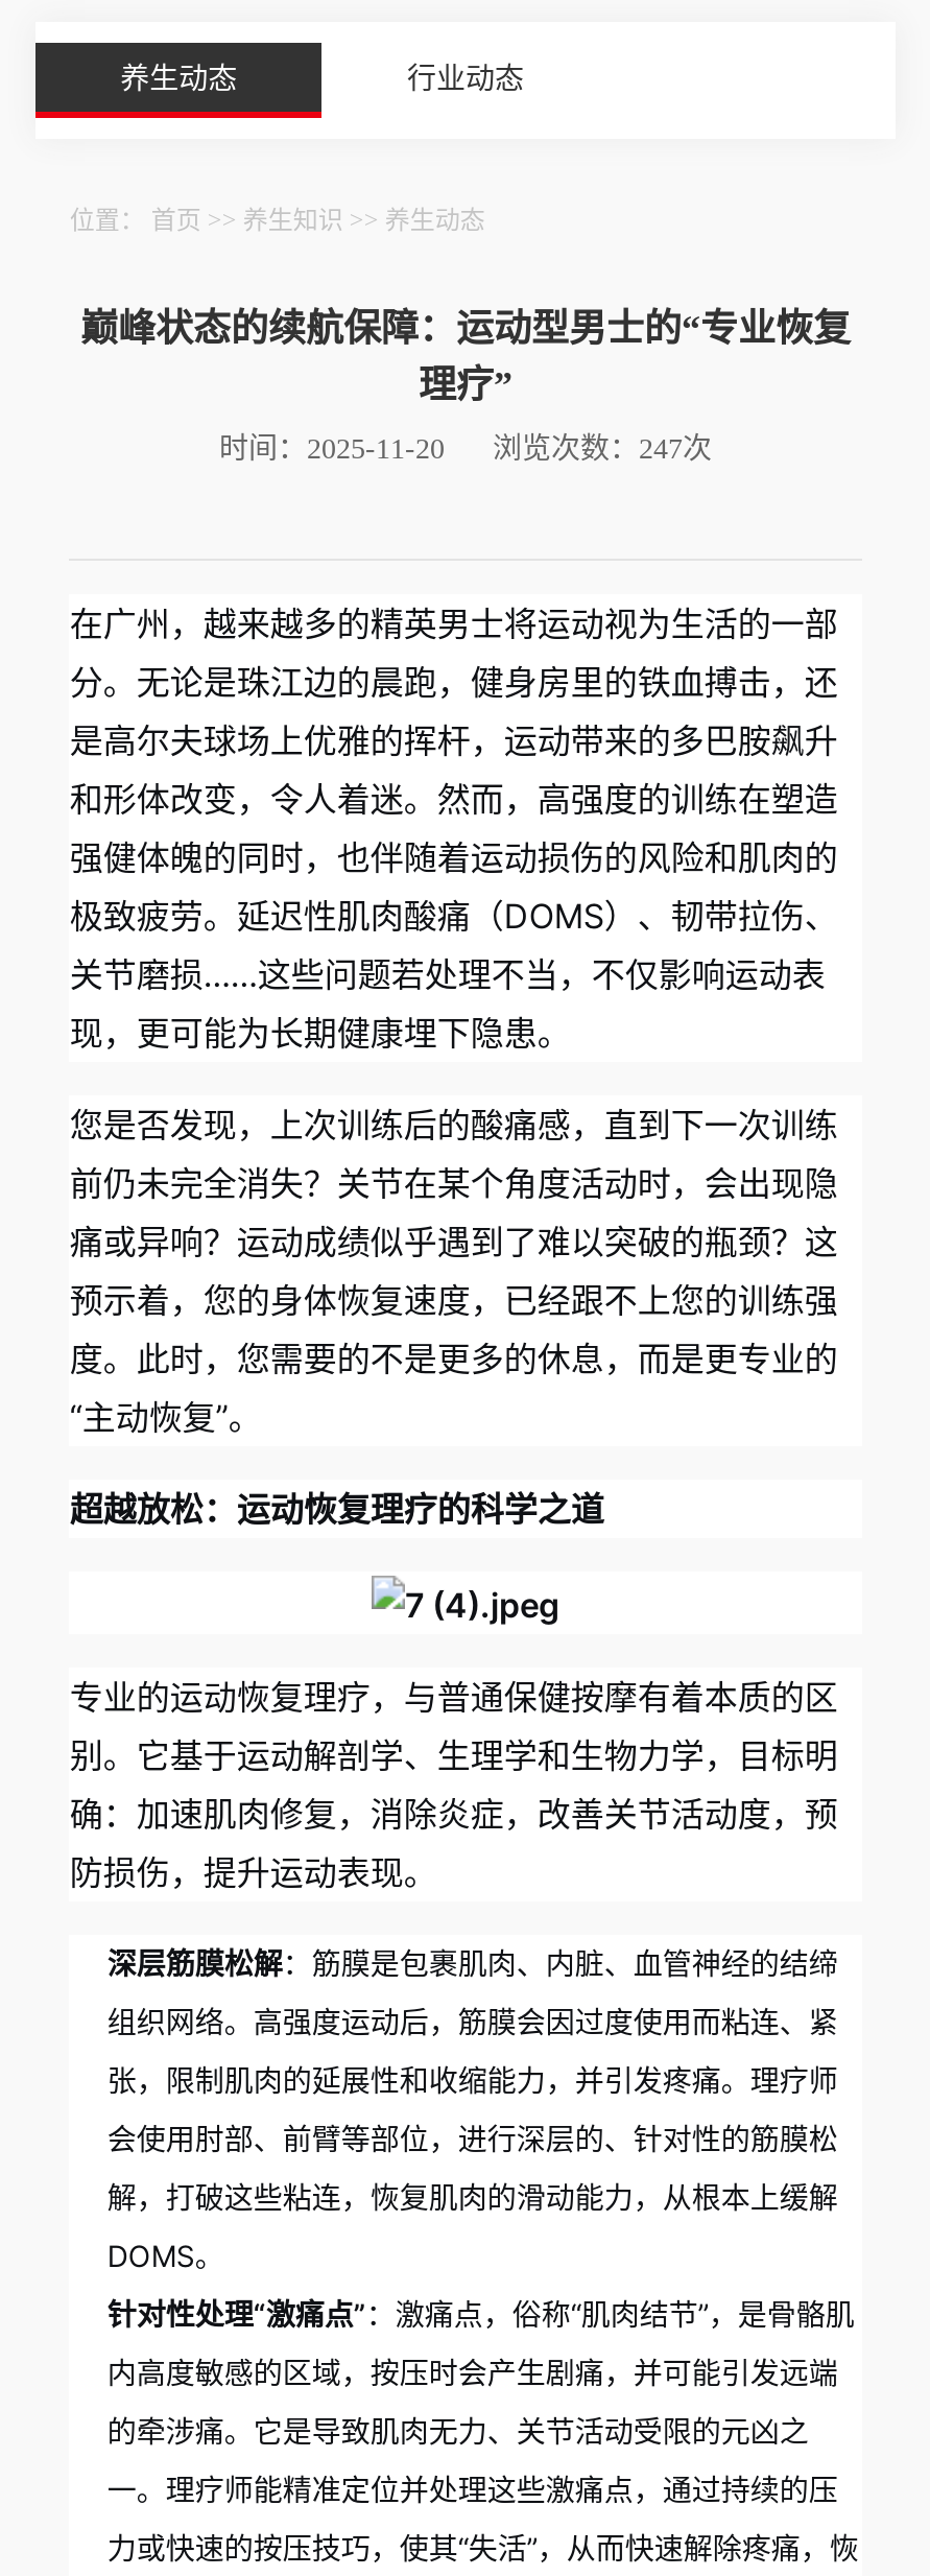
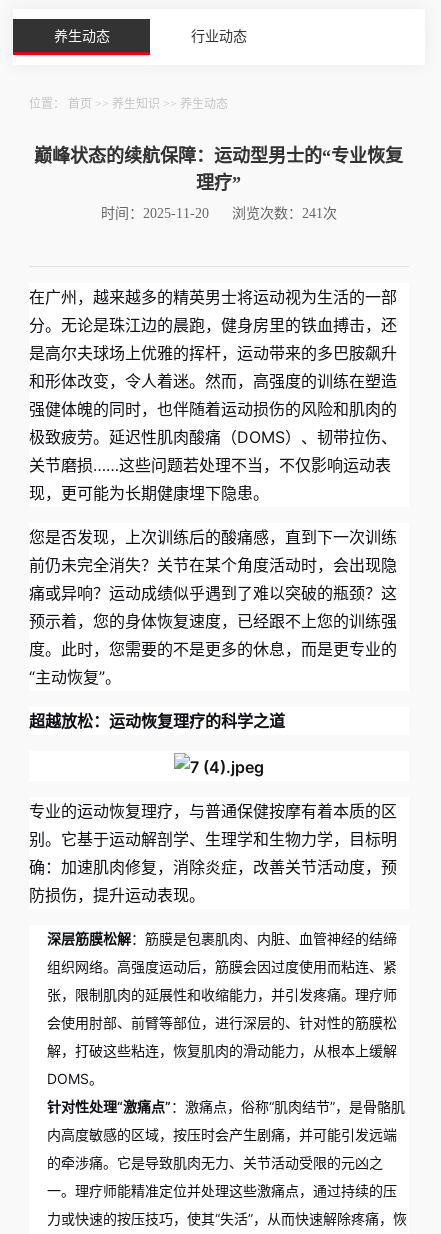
[219,433,712,465] 时间：2025-11-20 浏览次数：247次 -> [101,206,337,221] 时间：2025-11-20 浏览次数：241次

